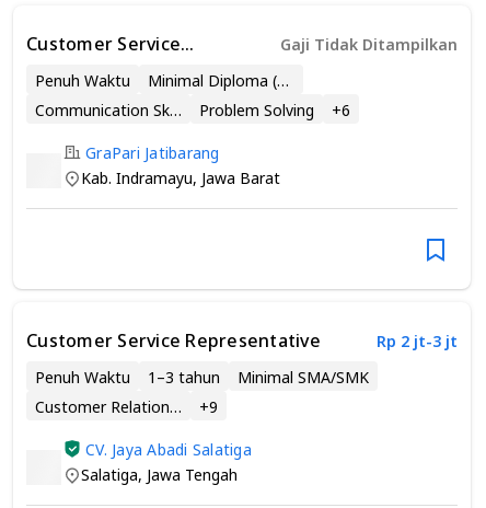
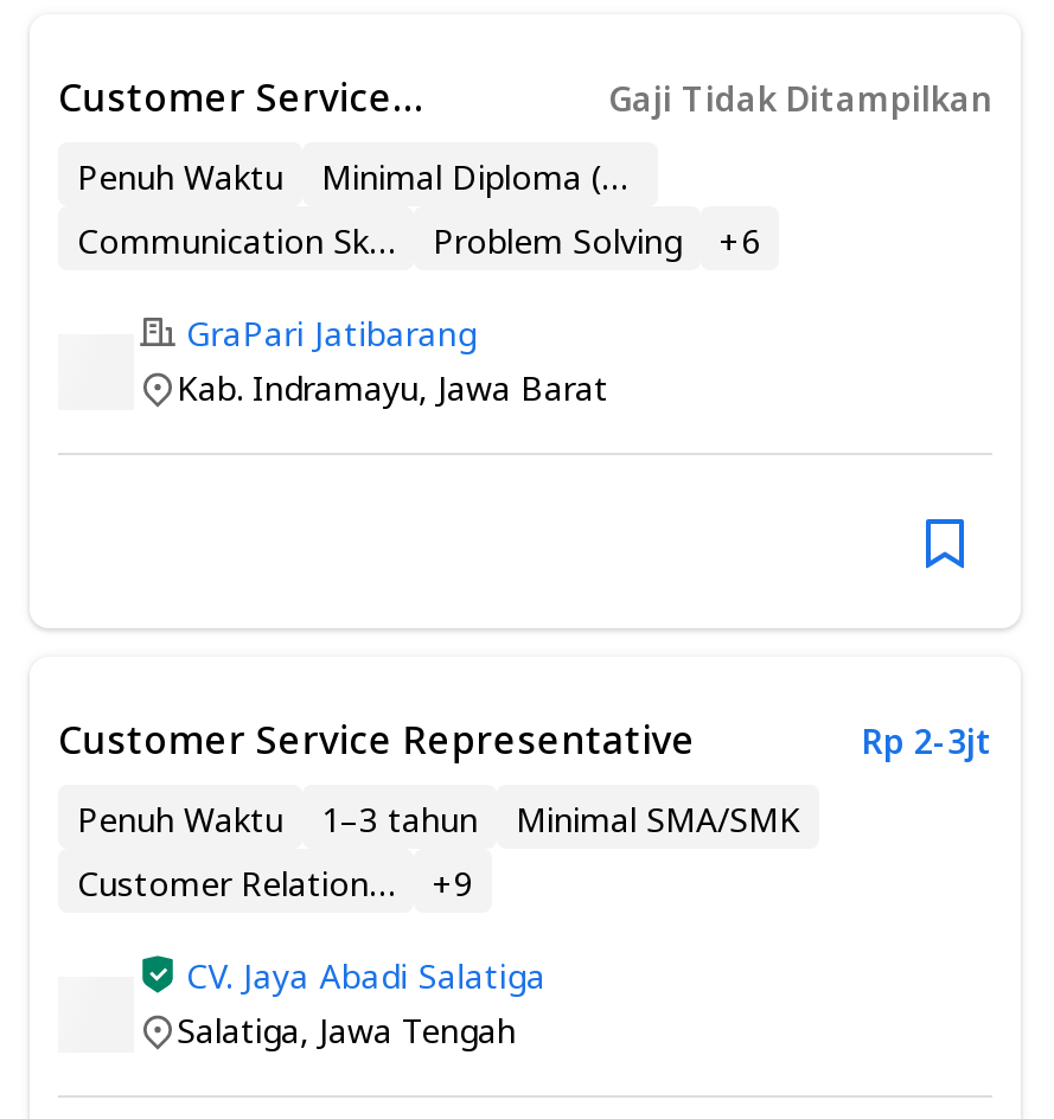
[377,330,458,351] Rp 2 jt-3 jt -> [862,717,992,762] Rp 2-3jt

